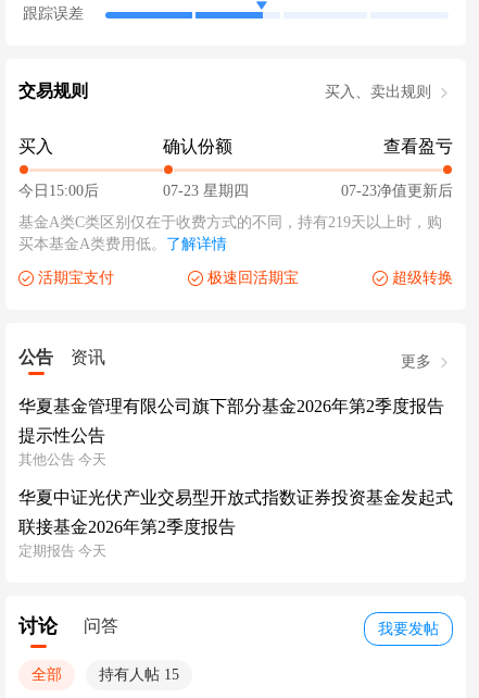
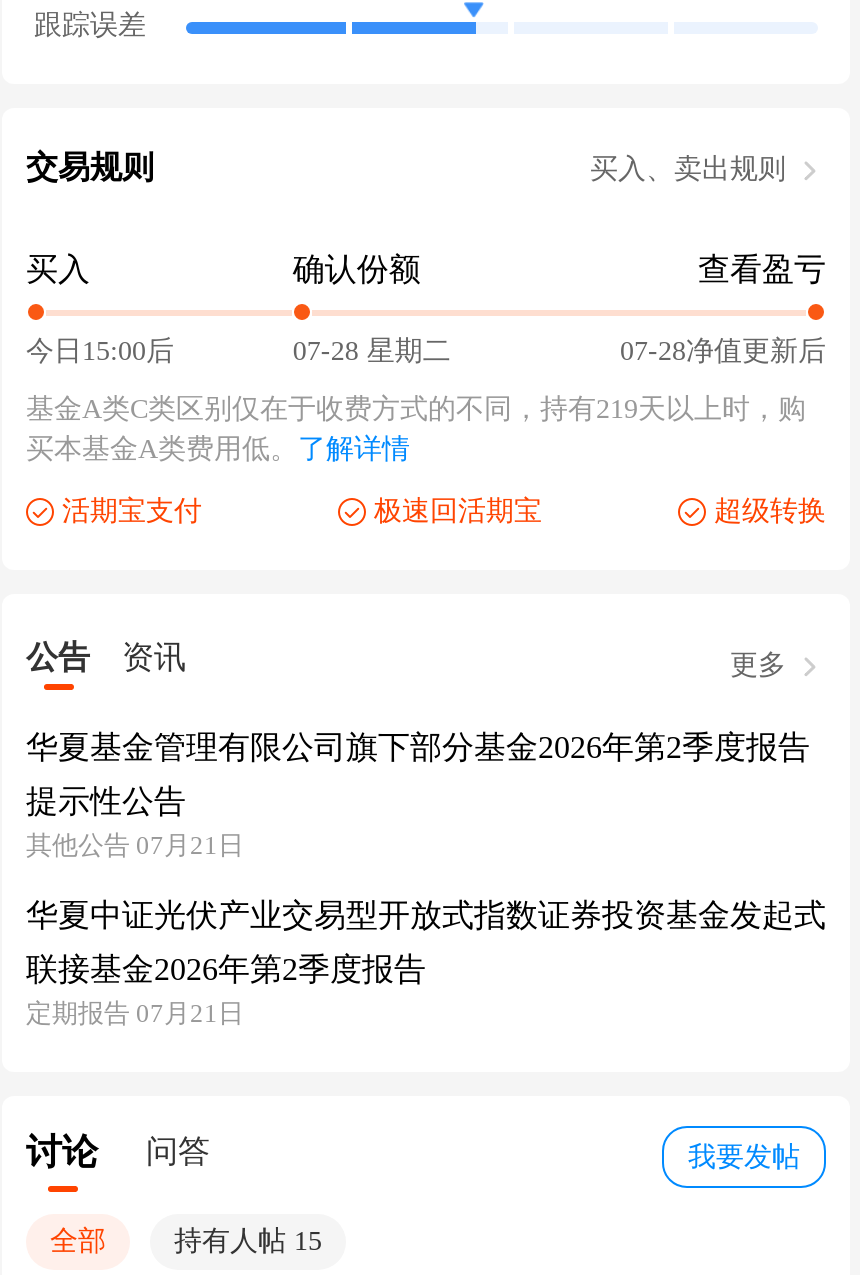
[163,183,249,199] 07-23 星期四 -> [293,337,451,367] 07-28 星期二
[341,183,453,199] 07-23净值更新后 -> [620,337,826,367] 07-28净值更新后
[18,452,106,468] 其他公告 今天 -> [26,831,244,861] 其他公告 07月21日
[18,543,106,559] 定期报告 今天 -> [26,999,244,1029] 定期报告 07月21日

